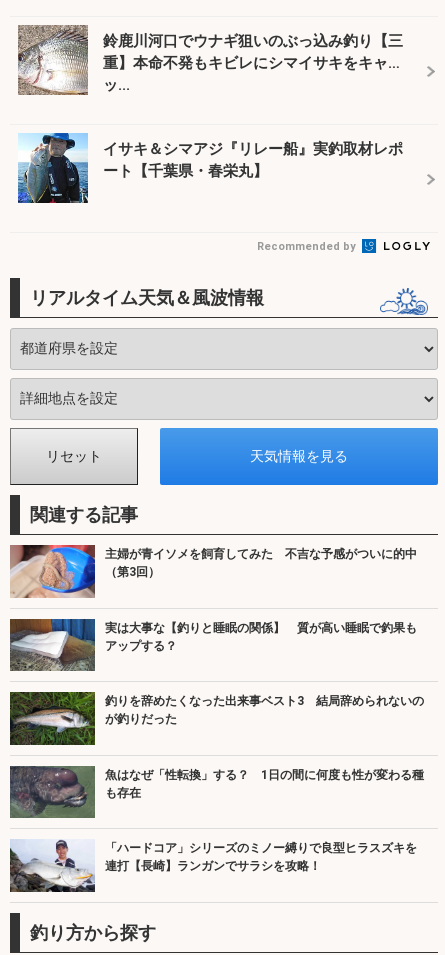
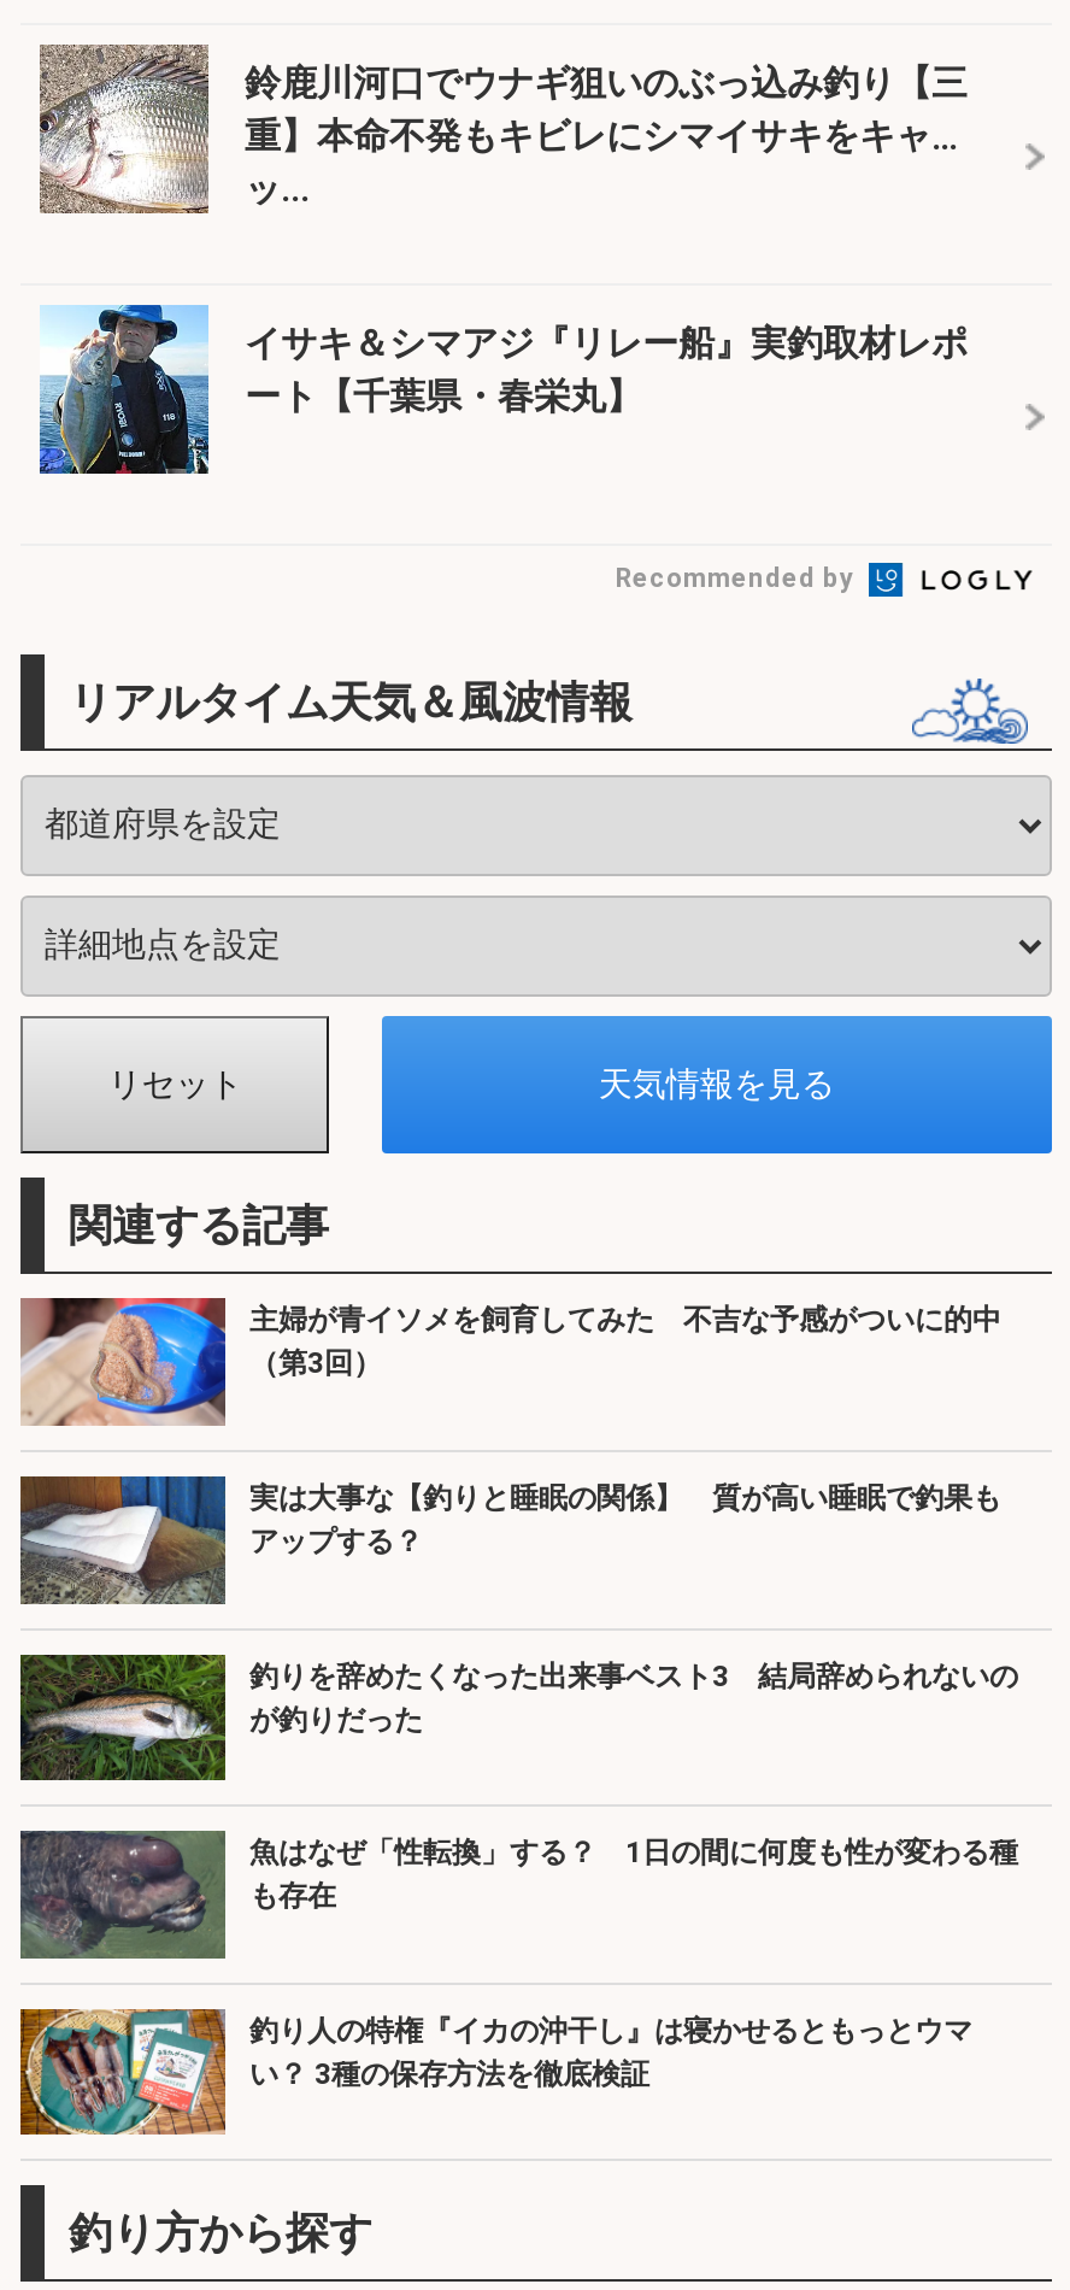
[9,839,417,893] [image] | 「ハードコア」シリーズのミノー縛りで良型ヒラスズキを | 連打【長崎】ランガンでサラシを攻略！ -> [18,2007,972,2137] [image] | 釣り人の特権『イカの沖干し』は寝かせるともっとウマ | い？ 3種の保存方法を徹底検証

